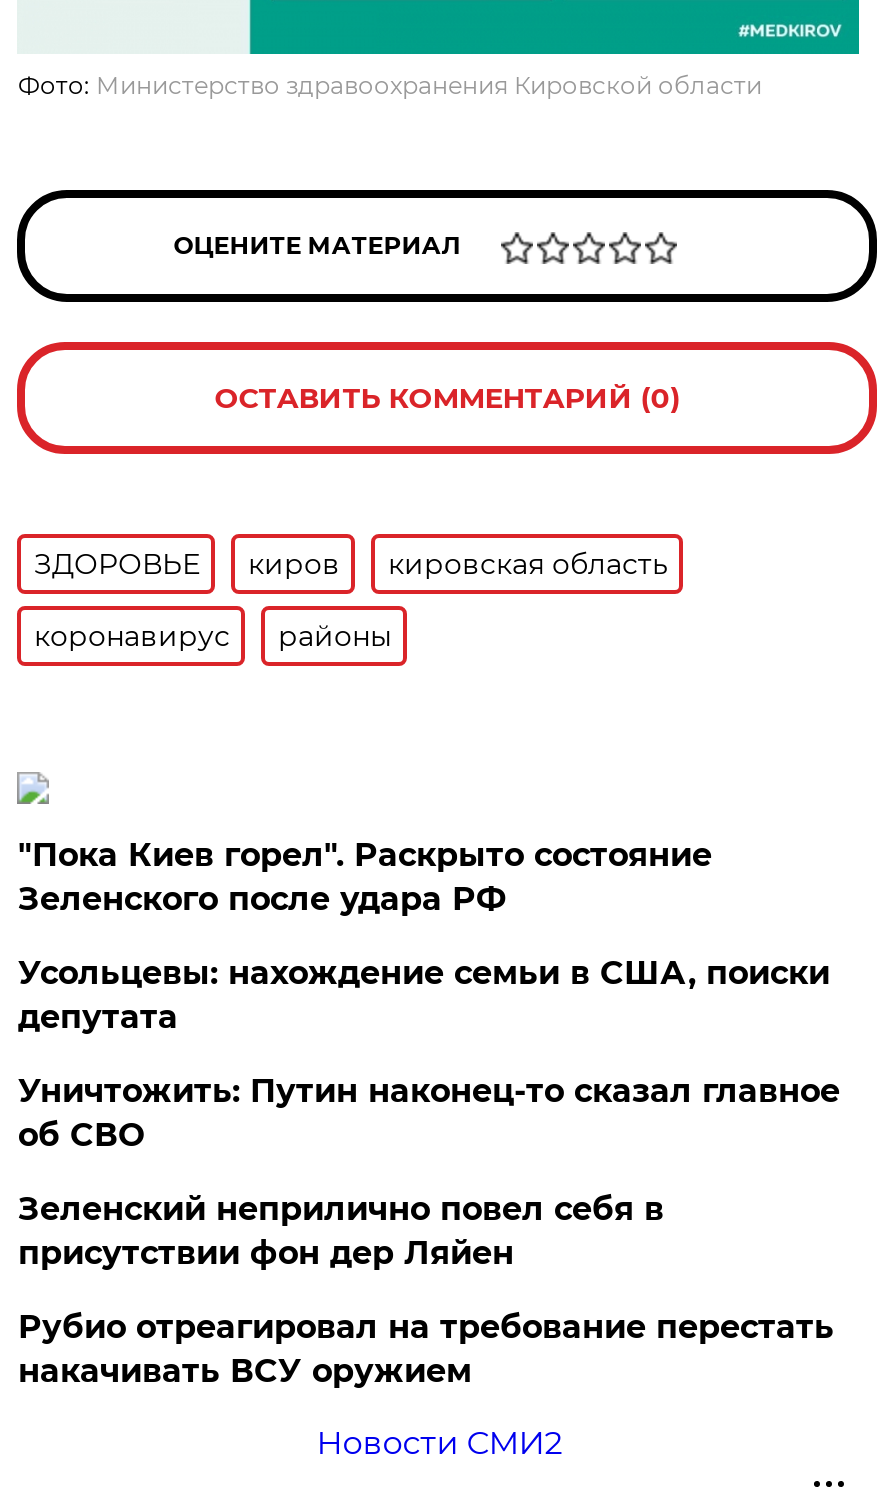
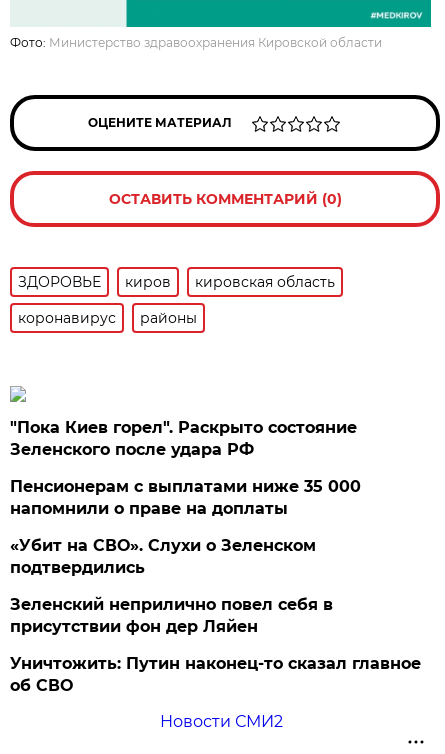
none -> [10,536,316,577] «Убит на СВО». Слухи о Зеленском | подтвердились
[18,954,830,1036] Усольцевы: нахождение семьи в США, поиски | депутата -> [10,477,361,518] Пенсионерам с выплатами ниже 35 000 | напомнили о праве на доплаты
moved [18,1072,840,1154] -> [10,654,421,695]: Уничтожить: Путин наконец-то сказал главное | об СВО
[18,1308,834,1390] Рубио отреагировал на требование перестать | накачивать ВСУ оружием -> none

